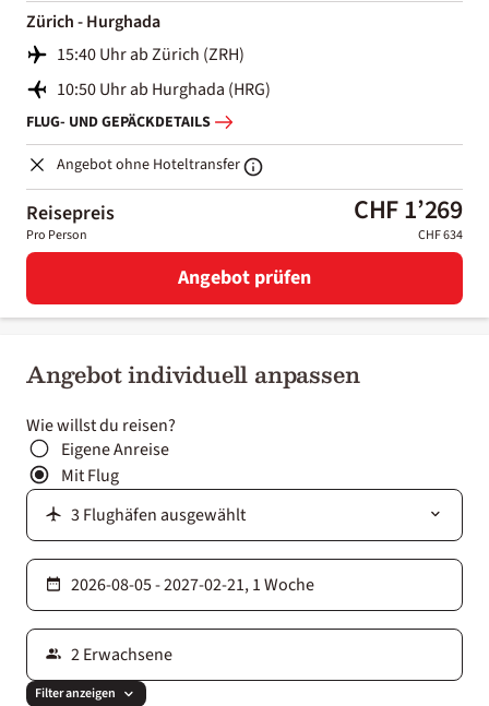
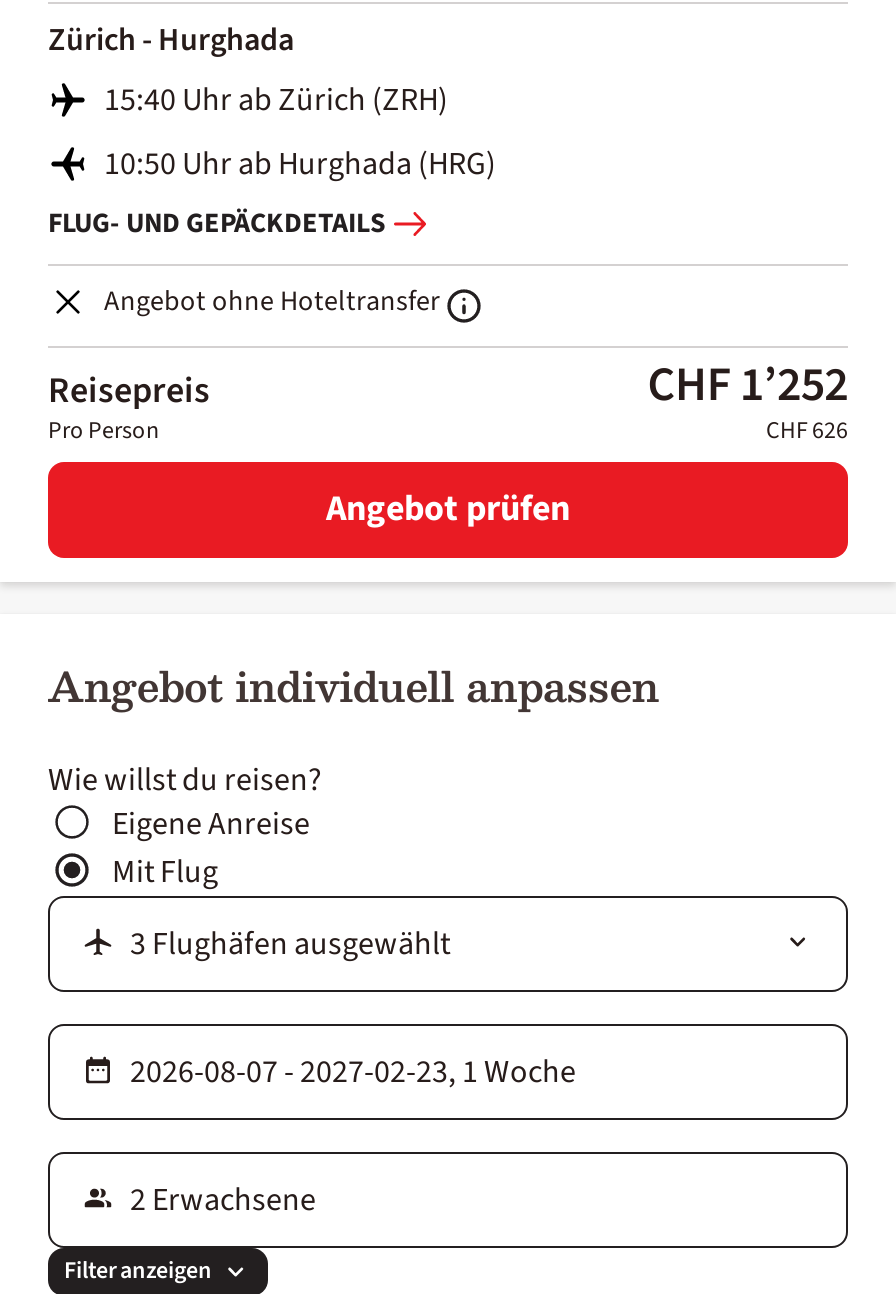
[353,191,463,229] CHF 1’269 -> [647,350,848,420] CHF 1’252
[418,226,463,244] CHF 634 -> [766,414,848,448] CHF 626

